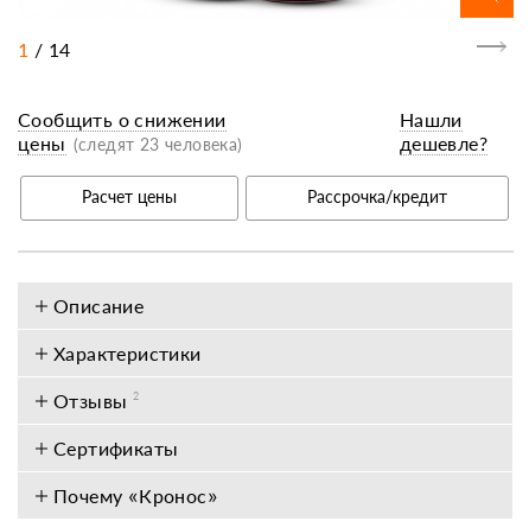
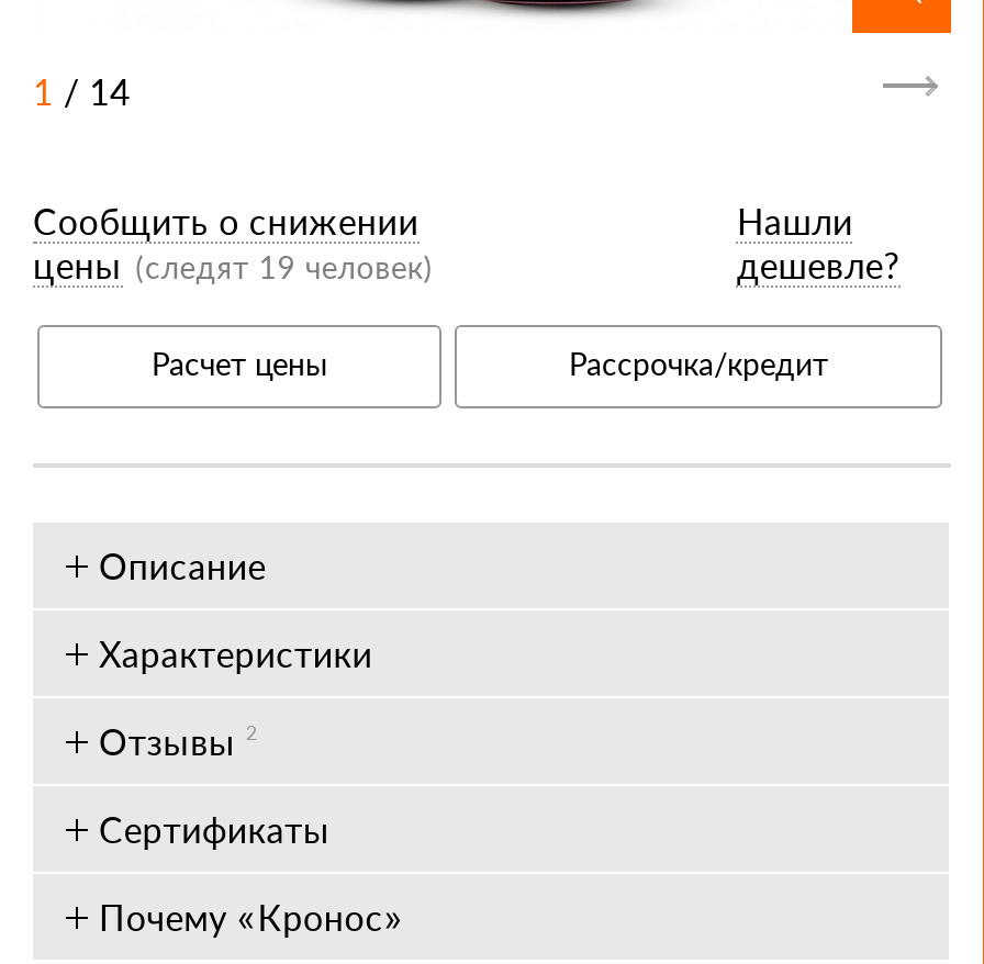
[18,132,243,154] цены (следят 23 человека) -> [33,244,433,286] цены (следят 19 человек)

